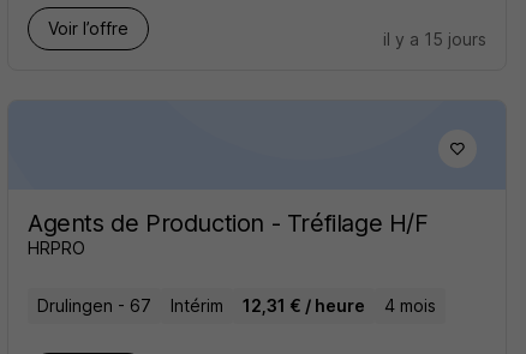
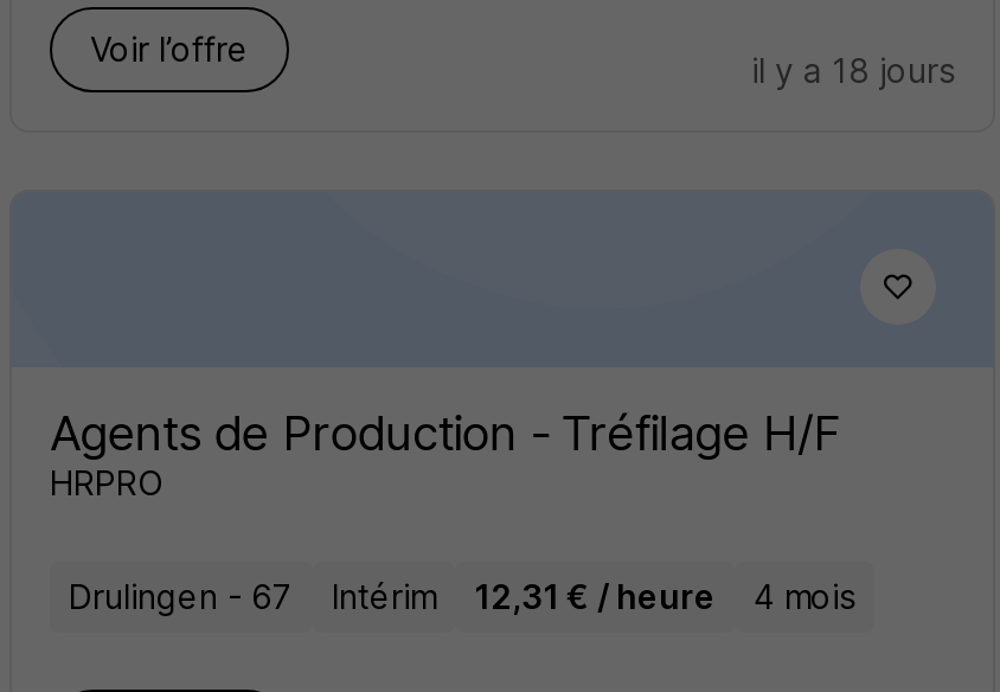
[383,29,486,50] il y a 15 jours -> [751,51,955,91] il y a 18 jours

